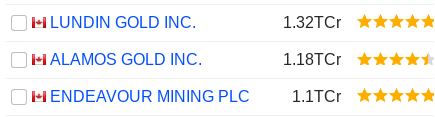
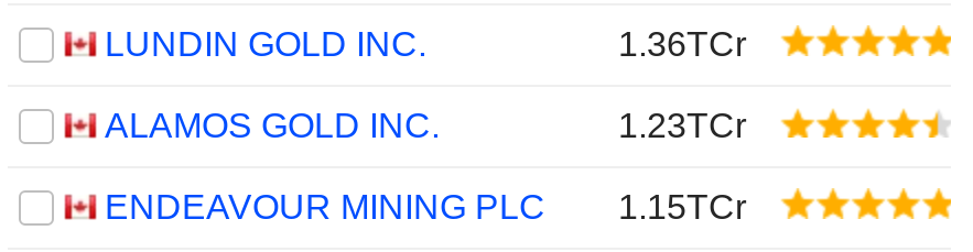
[283,14,341,31] 1.32TCr -> [618,25,746,63] 1.36TCr
[283,51,341,68] 1.18TCr -> [618,107,746,144] 1.23TCr
[292,88,341,105] 1.1TCr -> [618,188,746,226] 1.15TCr

